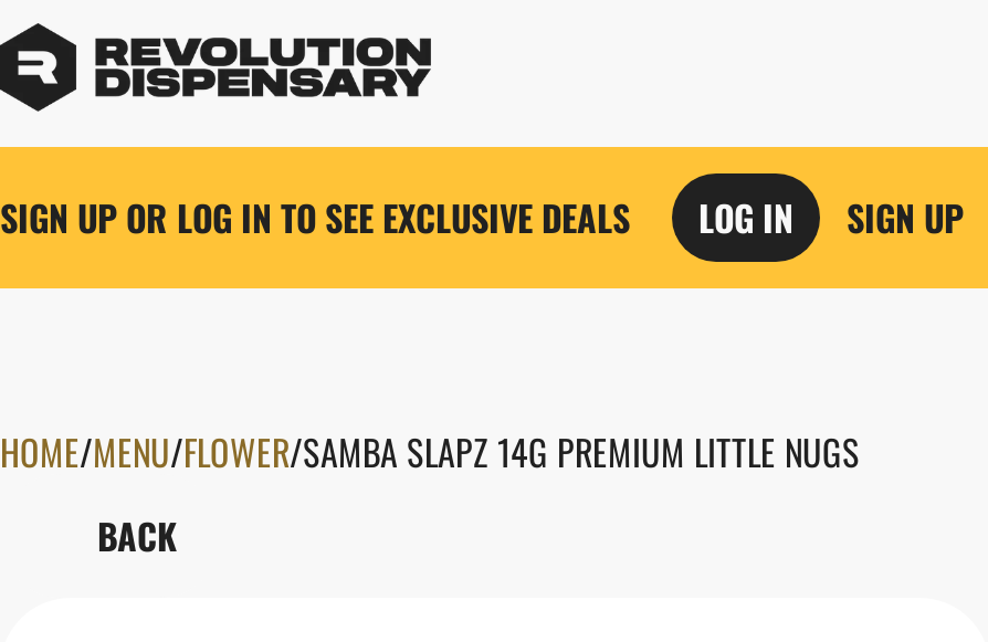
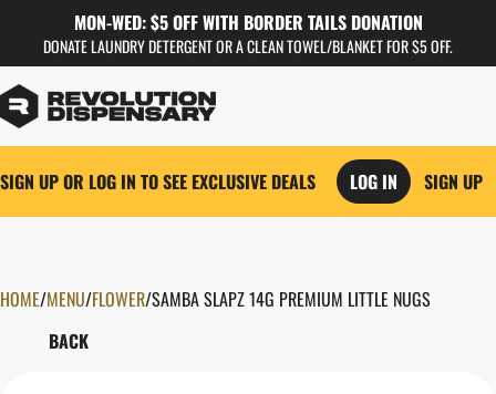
none -> [43,9,453,58] MON-WED: $5 OFF WITH BORDER TAILS DONATION | DONATE LAUNDRY DETERGENT OR A CLEAN TOWEL/BLANKET FOR $5 OFF.

